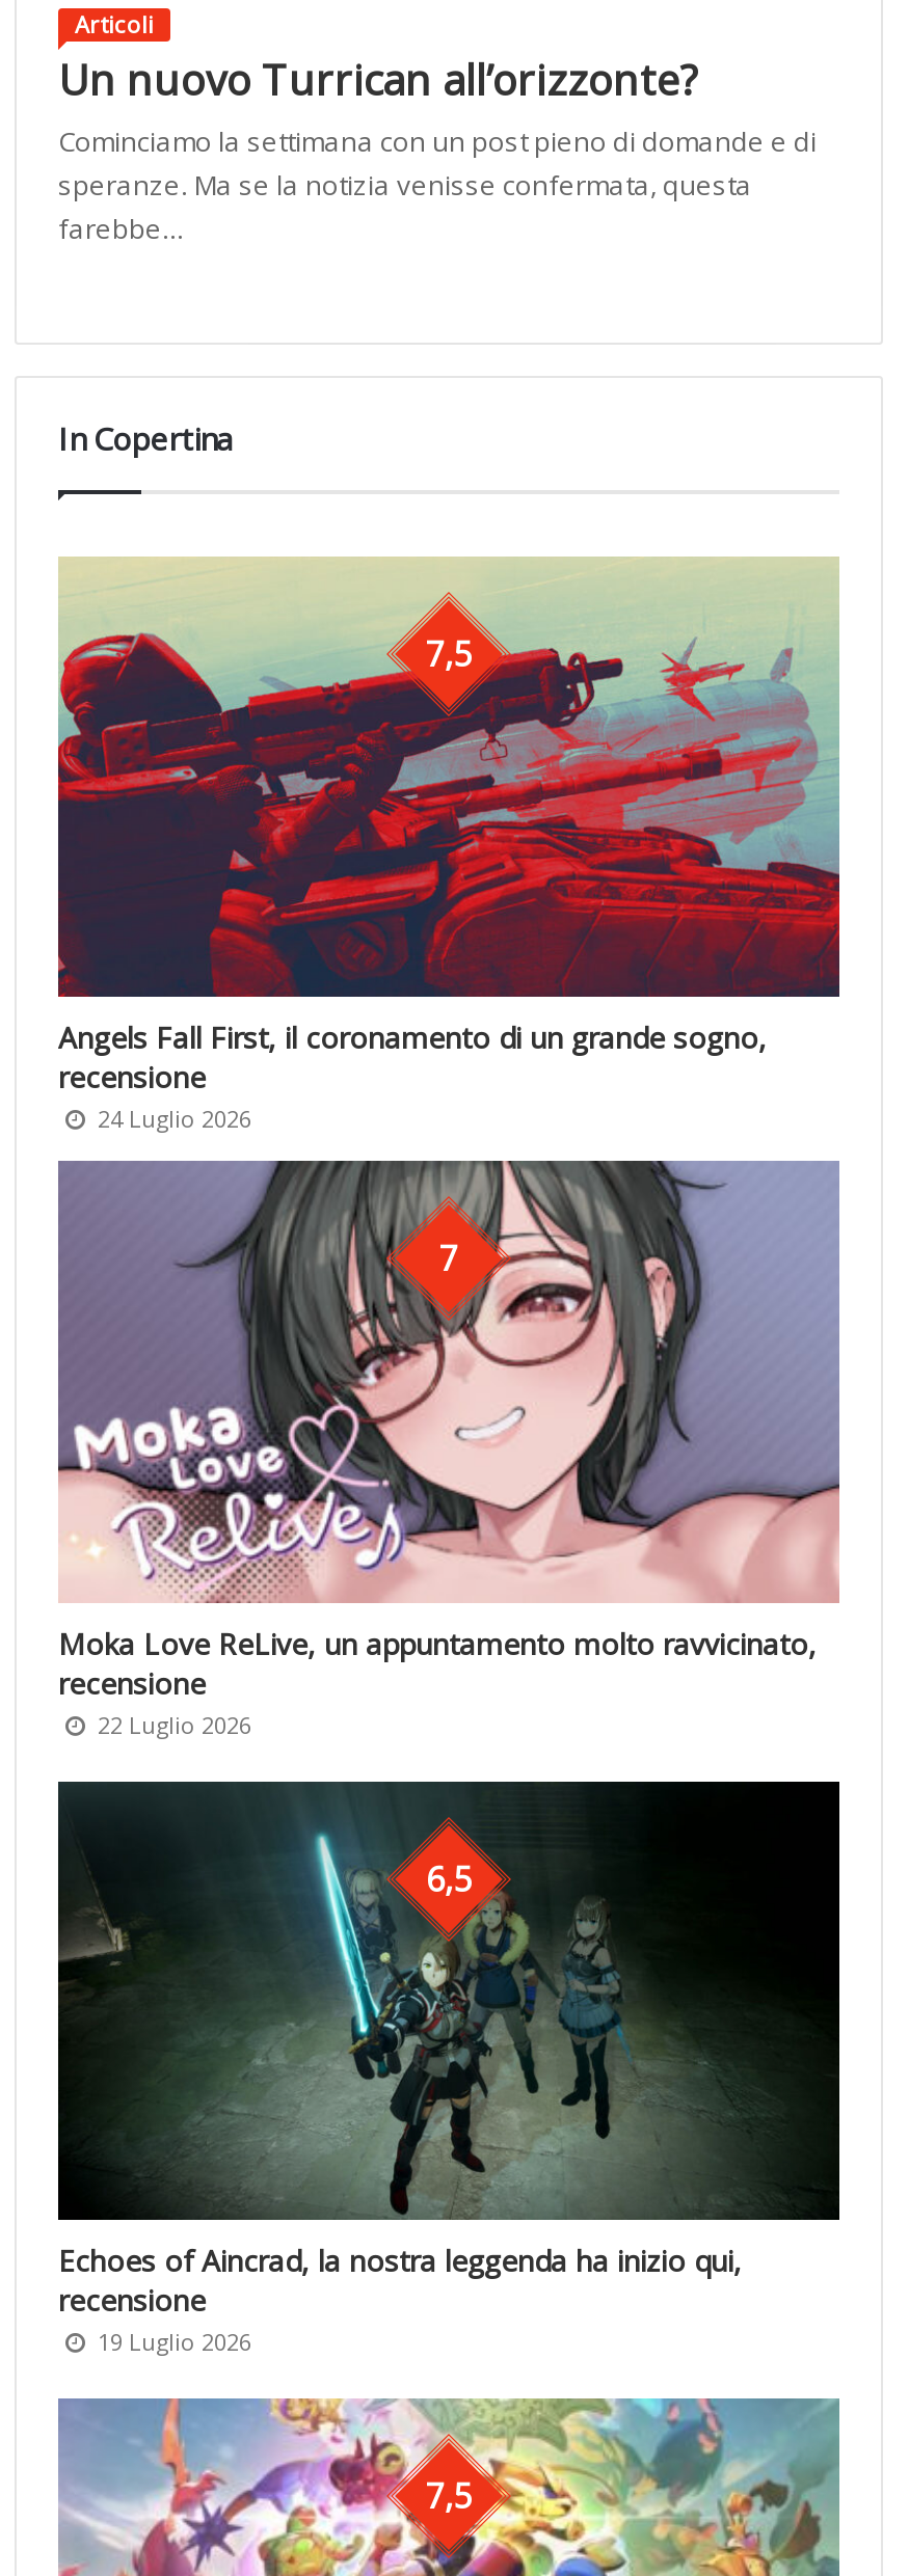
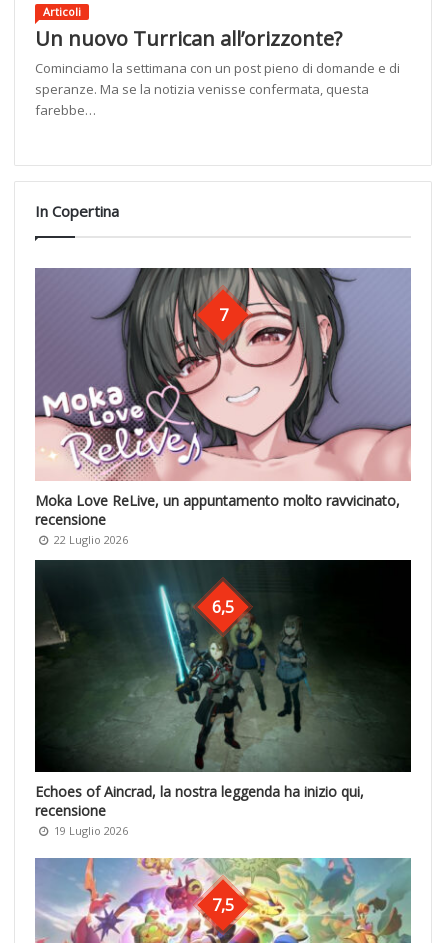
[56,557,841,999] [image] | 7,5 -> none
[58,1018,767,1135] Angels Fall First, il coronamento di un grande sogno, | recensione | 24 Luglio 2026 -> none

